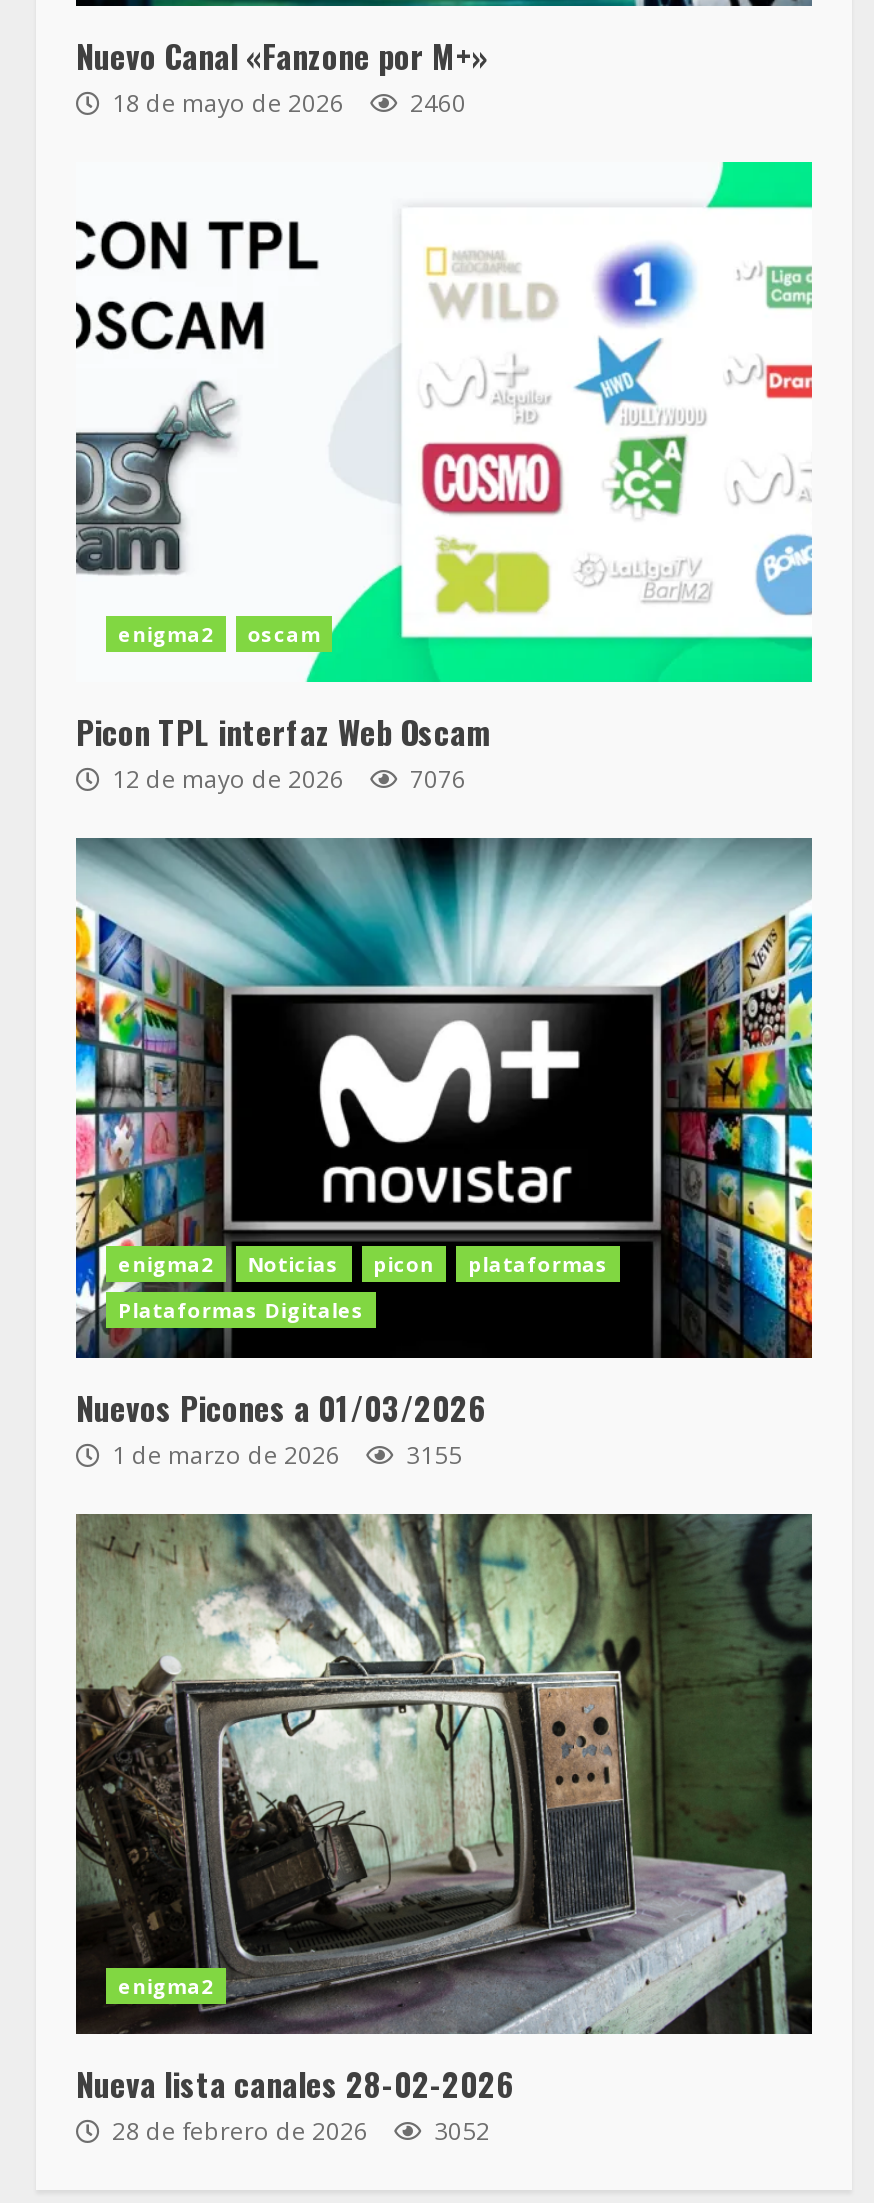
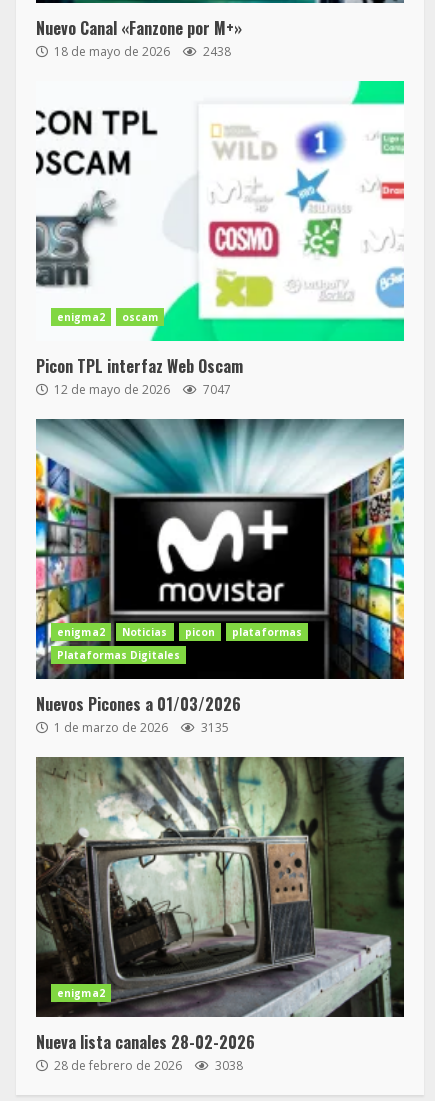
[106,86,466,120] 18 de mayo de 2026 2460 -> [51,43,231,60] 18 de mayo de 2026 2438
[106,762,466,796] 12 de mayo de 2026 7076 -> [51,381,231,398] 12 de mayo de 2026 7047
[106,1438,462,1472] 1 de marzo de 2026 3155 -> [51,719,229,736] 1 de marzo de 2026 3135
[106,2114,490,2148] 28 de febrero de 2026 3052 -> [51,1057,243,1074] 28 de febrero de 2026 3038

